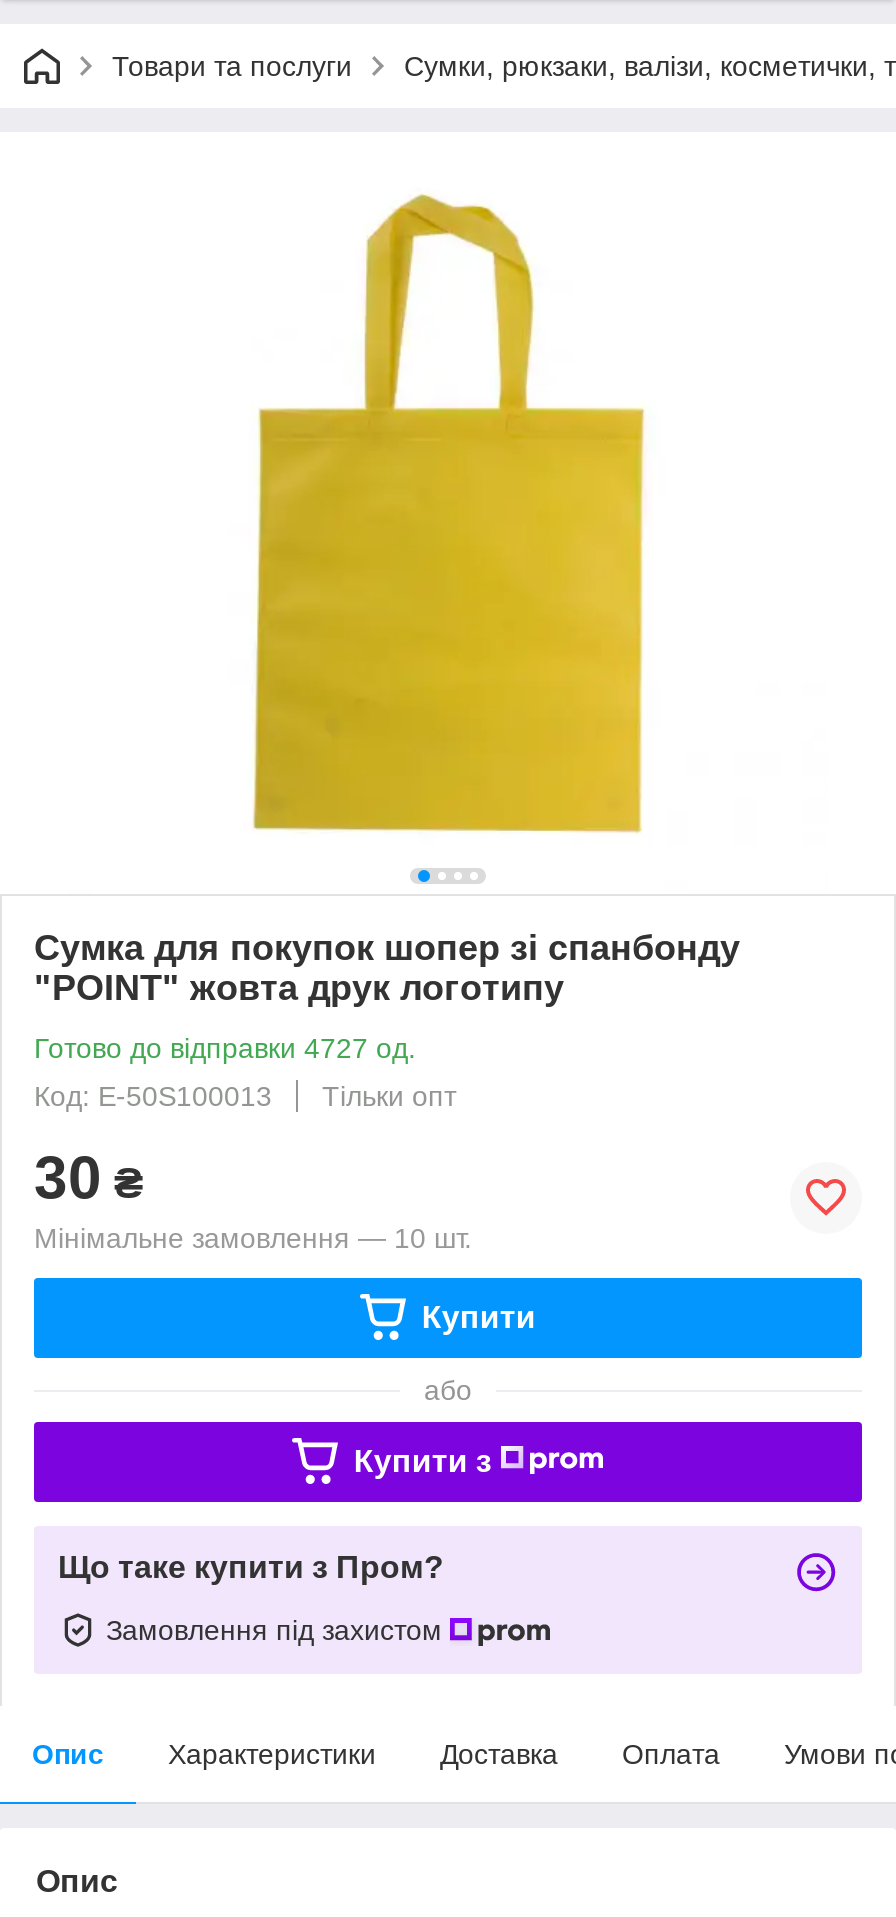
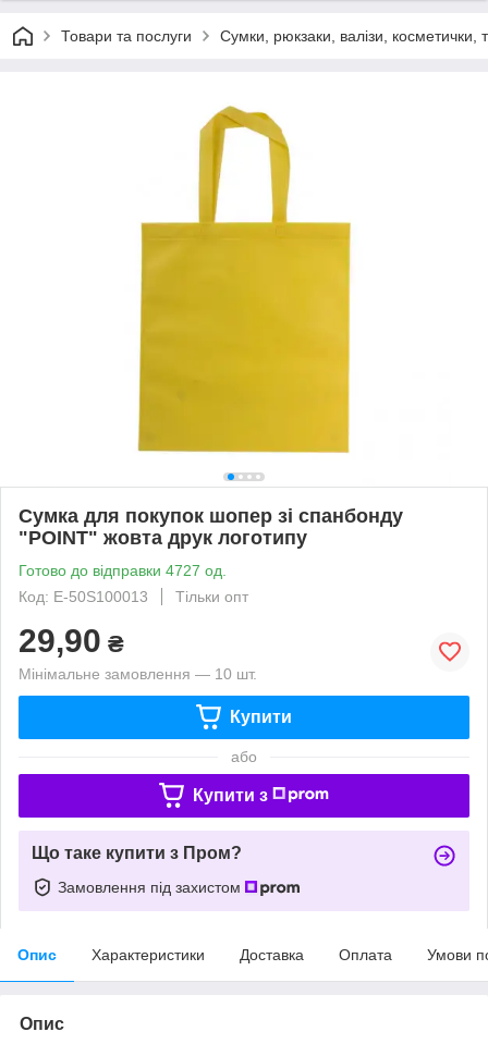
[34,1144,144,1210] 30 ₴ -> [19,622,124,658] 29,90 ₴

